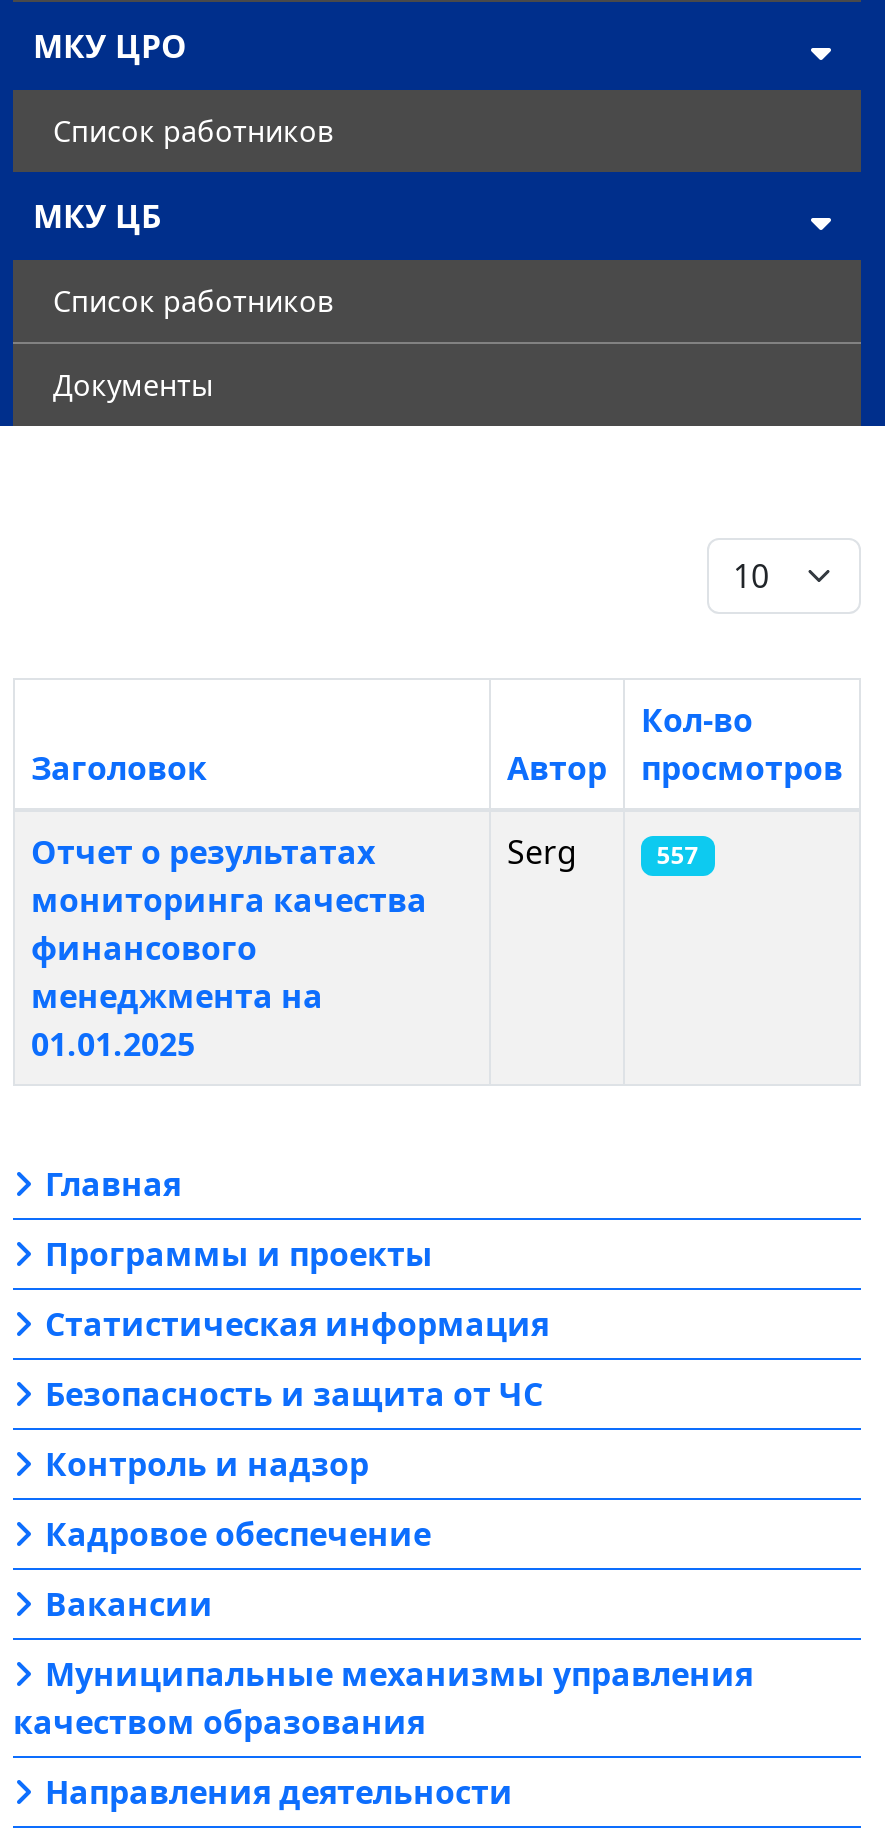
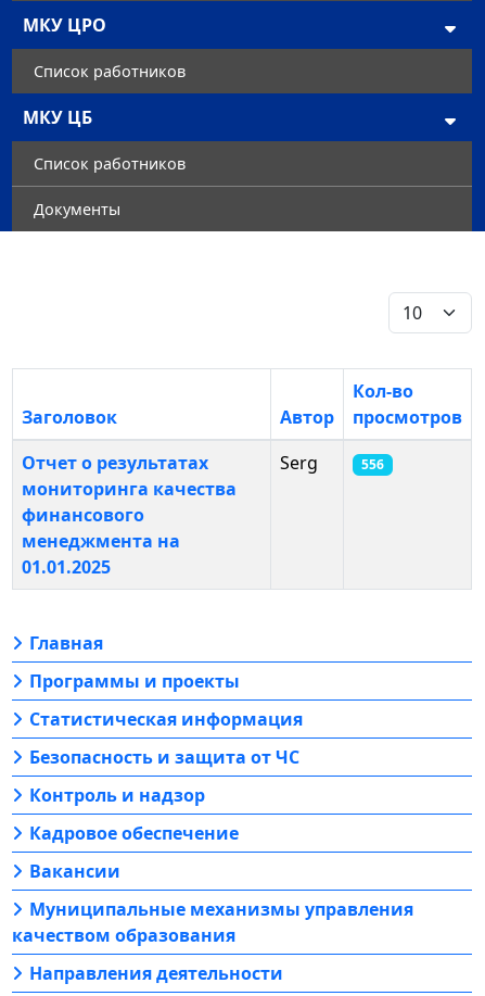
[657,838,699,872] 557 -> [361,455,384,474] 556

